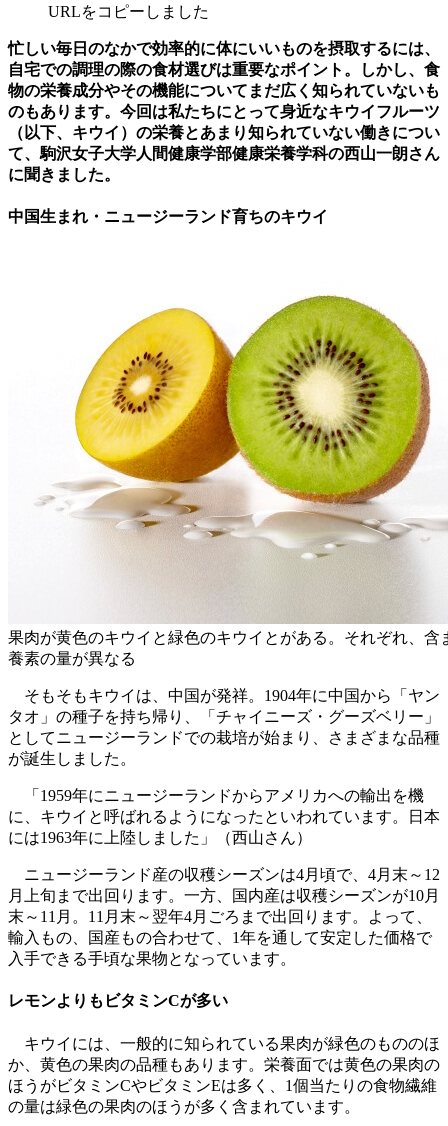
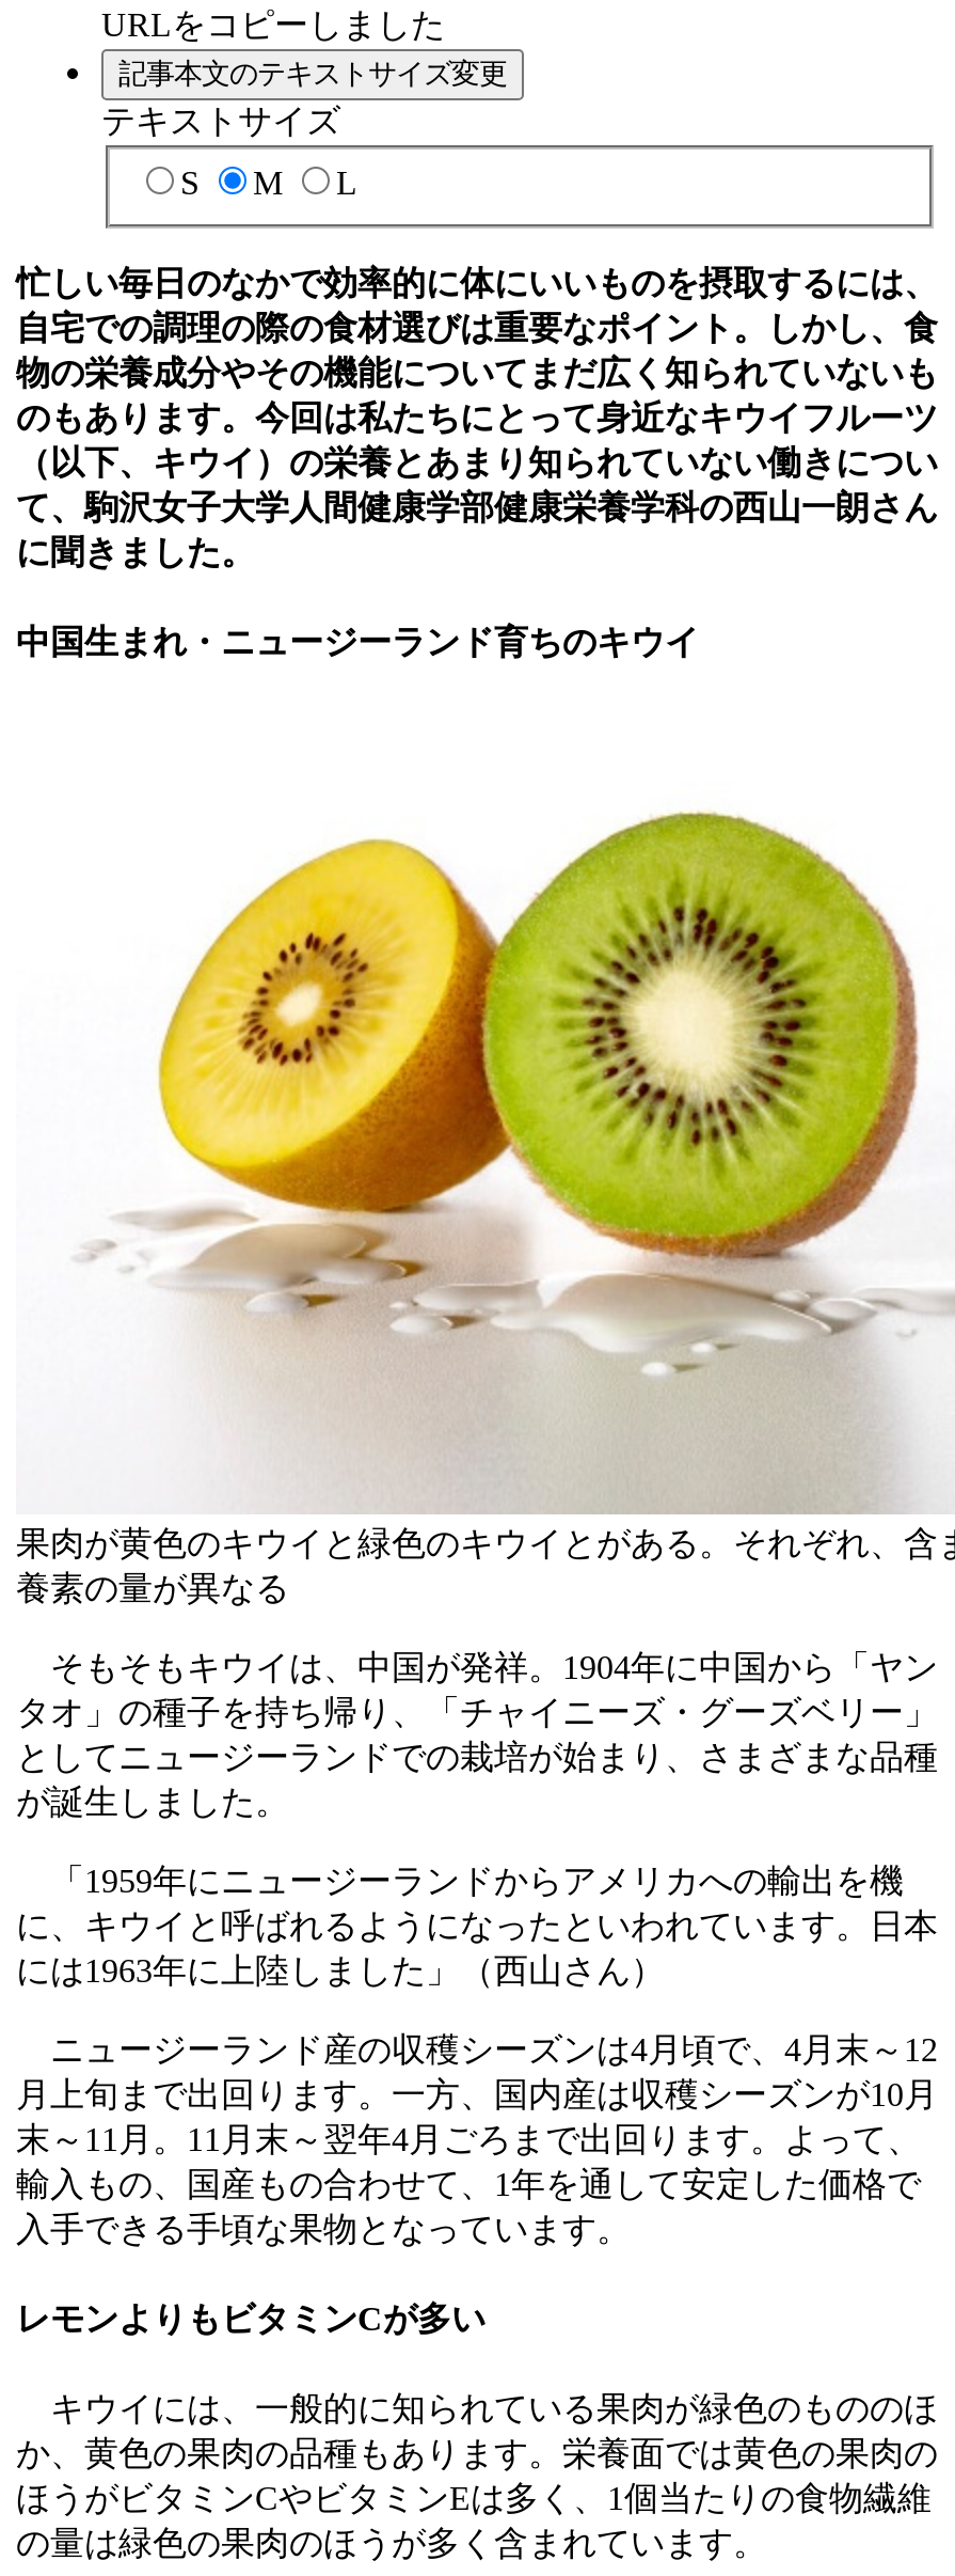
none -> [101,57,507,201] 記事本文のテキストサイズ変更 | テキストサイズ | S | M | L

